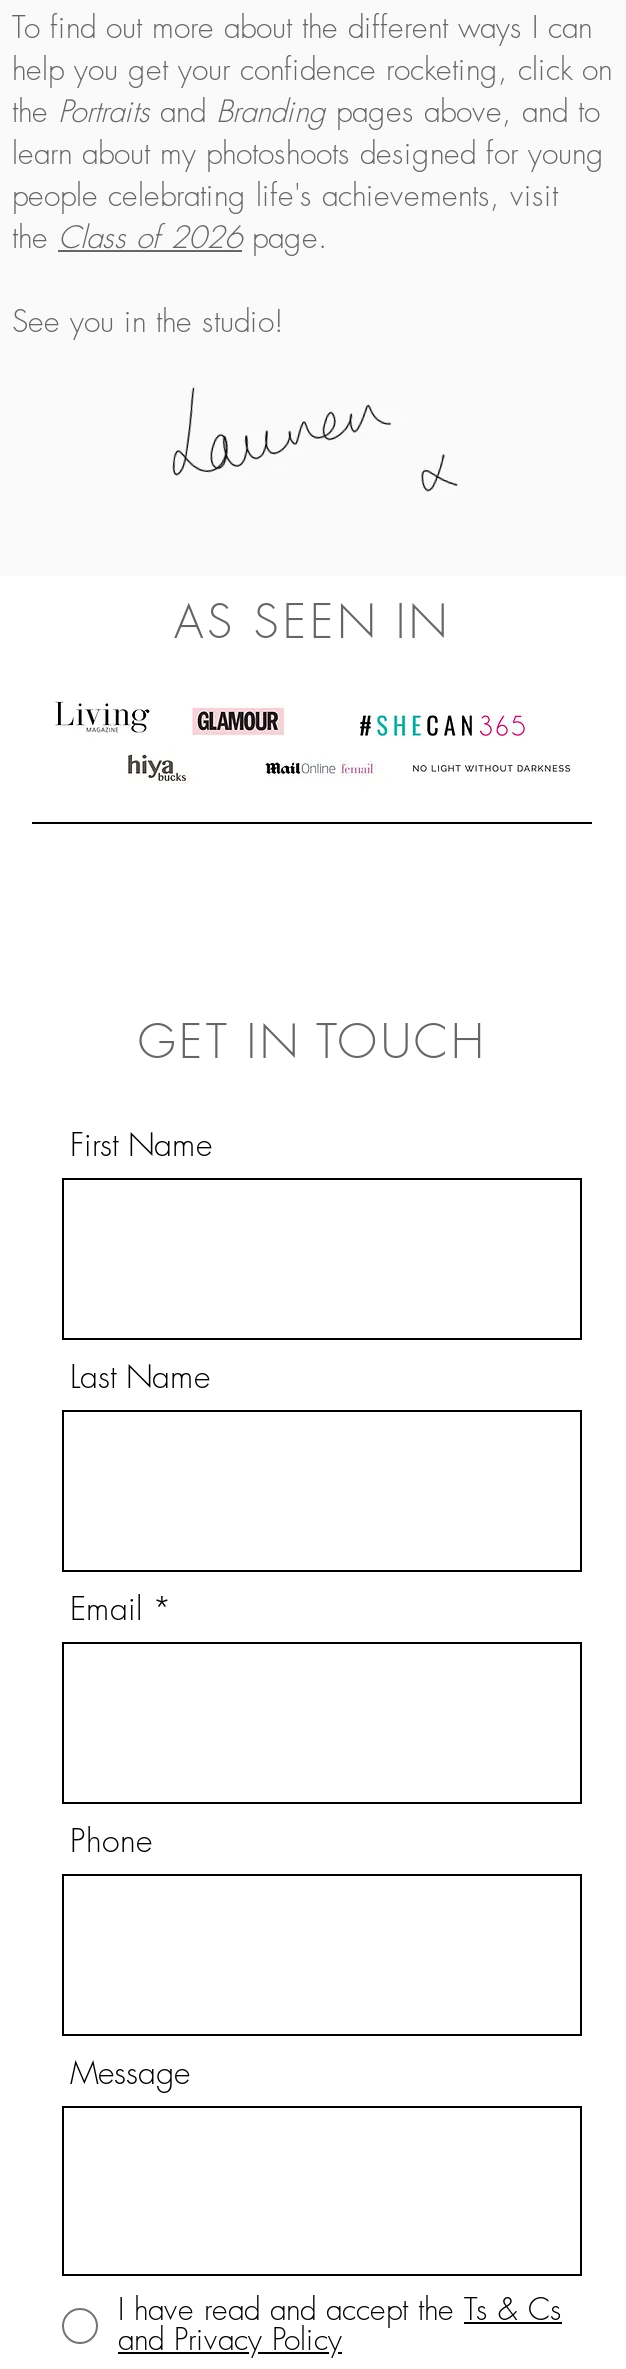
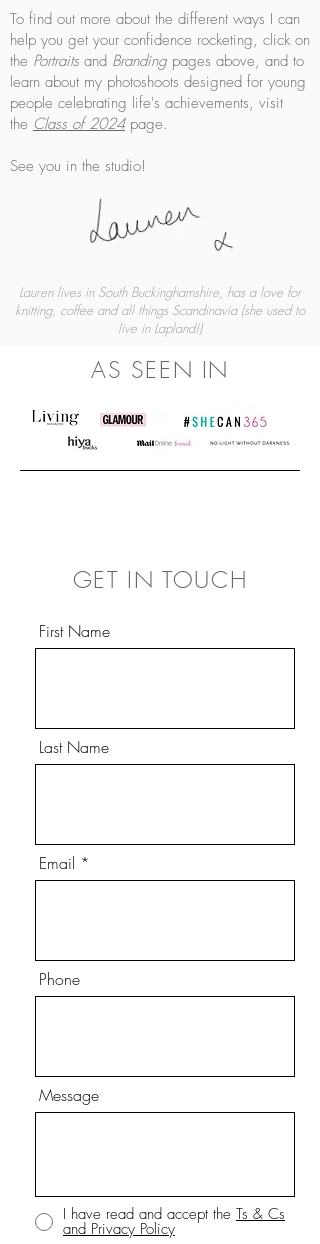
[12,218,328,258] the Class of 2026 page. -> [10,114,168,134] the Class of 2024 page.
none -> [15,283,305,337] Lauren lives in South Buckinghamshire, has a love for | knitting, coffee and all things Scandinavia (she used to | live in Lapland!)

